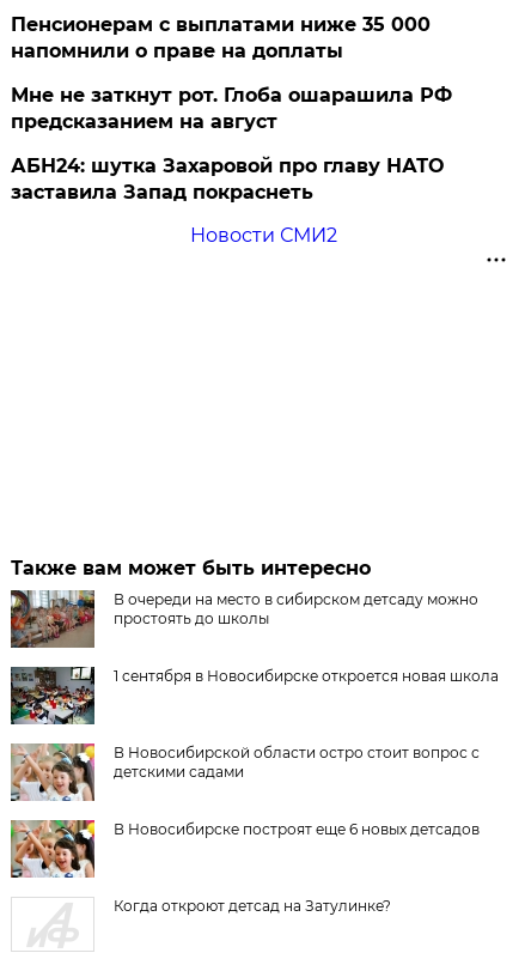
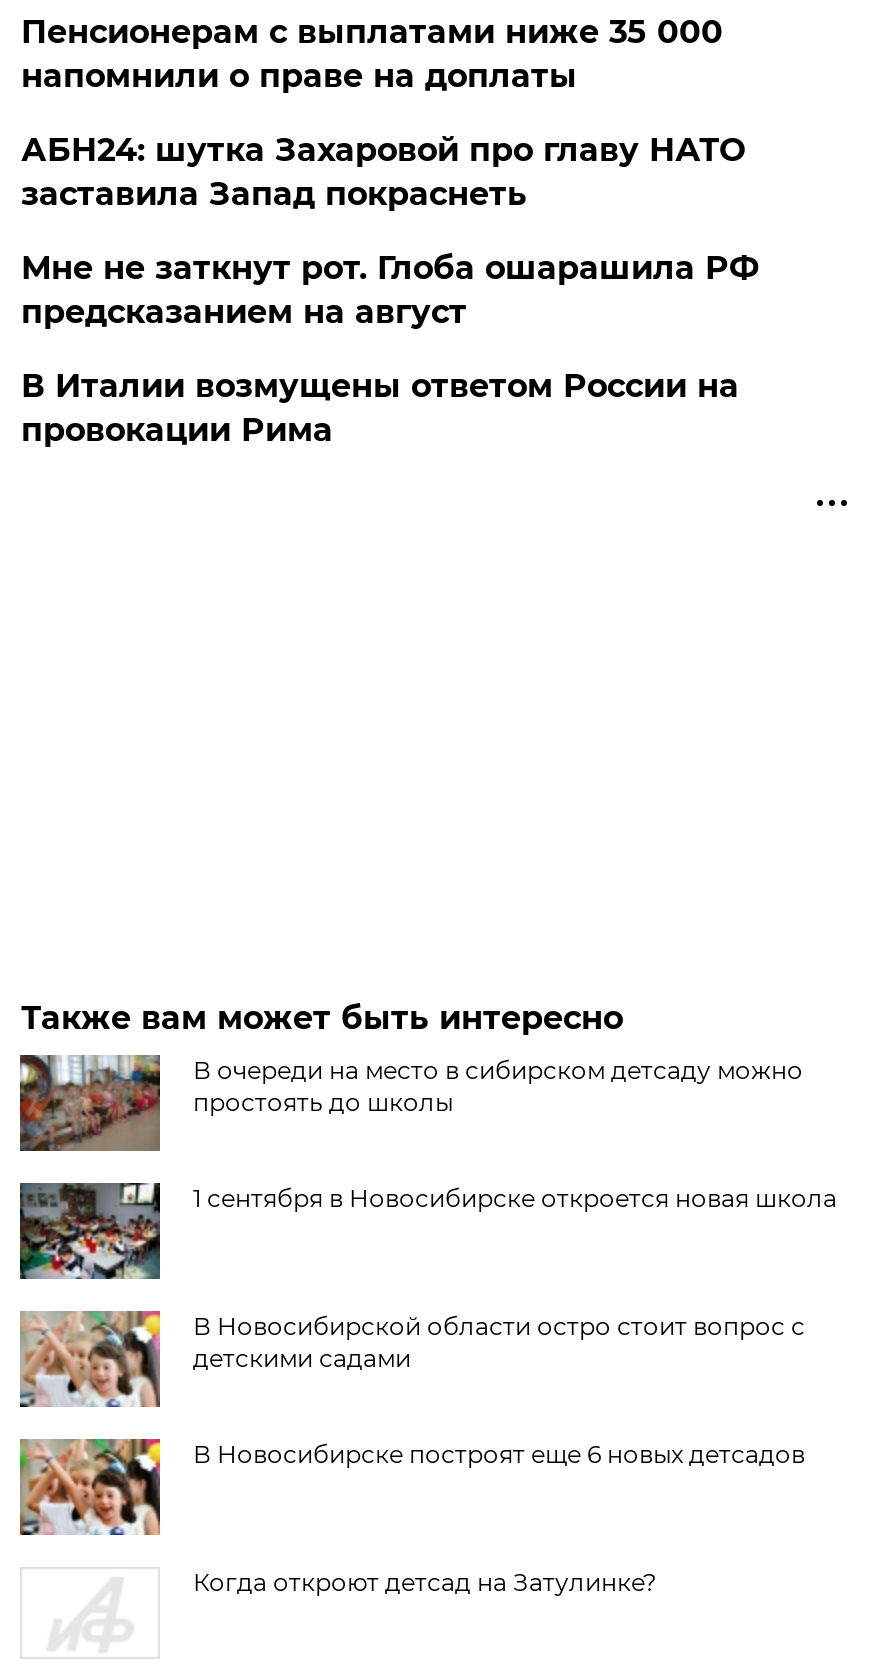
moved [11,84,453,133] -> [21,249,759,331]: Мне не заткнут рот. Глоба ошарашила РФ | предсказанием на август
moved [11,154,444,203] -> [21,131,745,213]: АБН24: шутка Захаровой про главу НАТО | заставила Запад покраснеть
[190,224,337,246] Новости СМИ2 -> [21,367,739,449] В Италии возмущены ответом России на | провокации Рима

